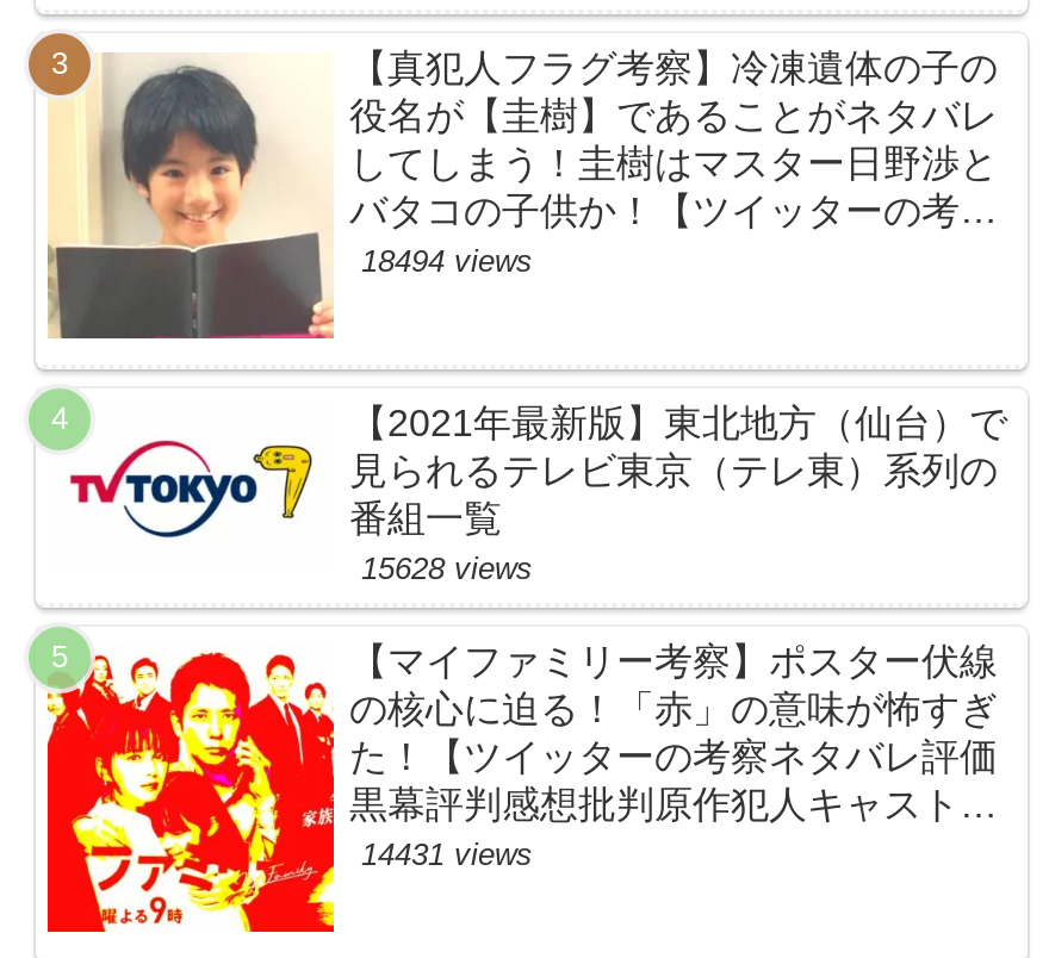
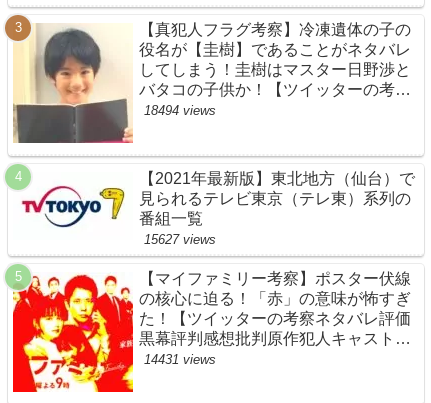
[361,550,533,586] 15628 views -> [144,232,216,247] 15627 views

